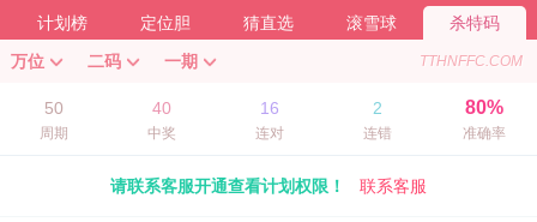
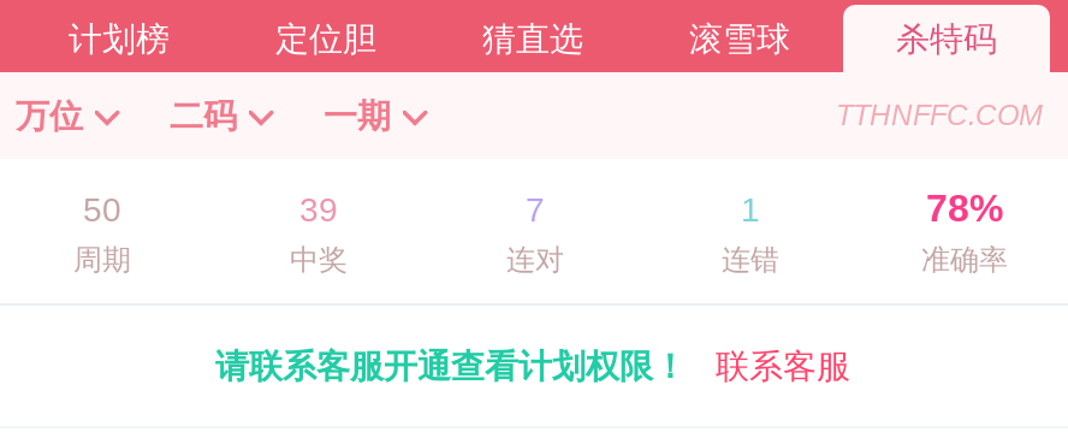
[152,98,171,118] 40 -> [299,190,338,229] 39
[260,98,279,118] 16 -> [526,190,545,229] 7
[372,98,382,118] 2 -> [741,190,760,229] 1
[464,97,503,118] 80% -> [926,188,1003,229] 78%

